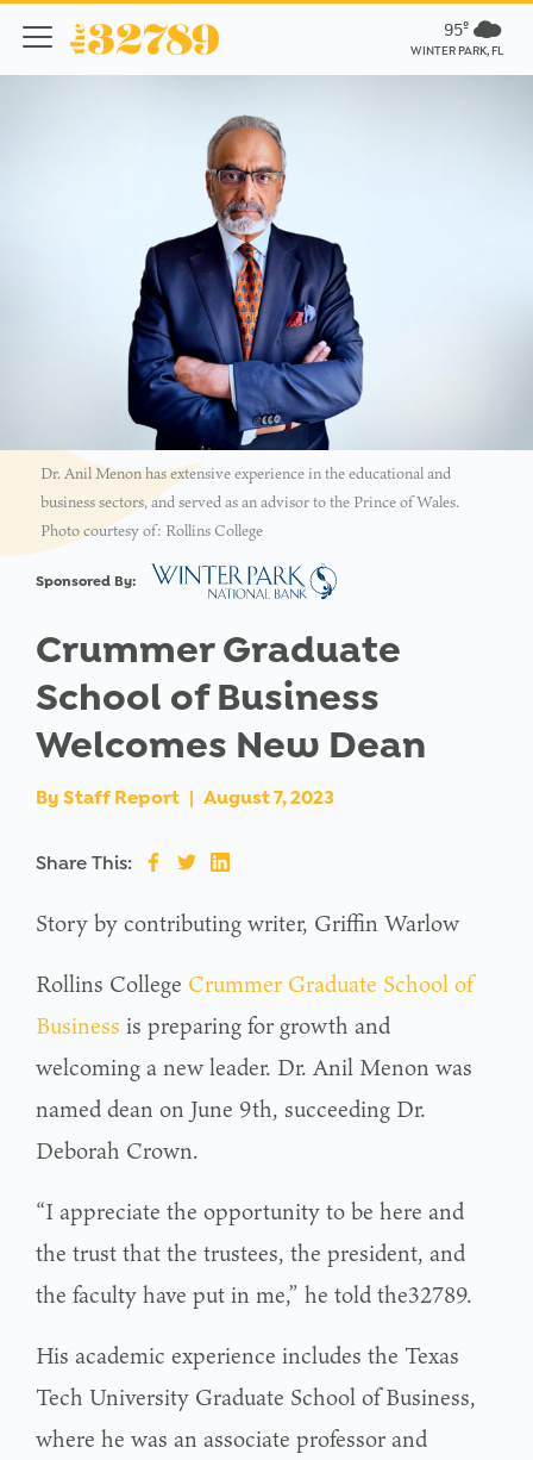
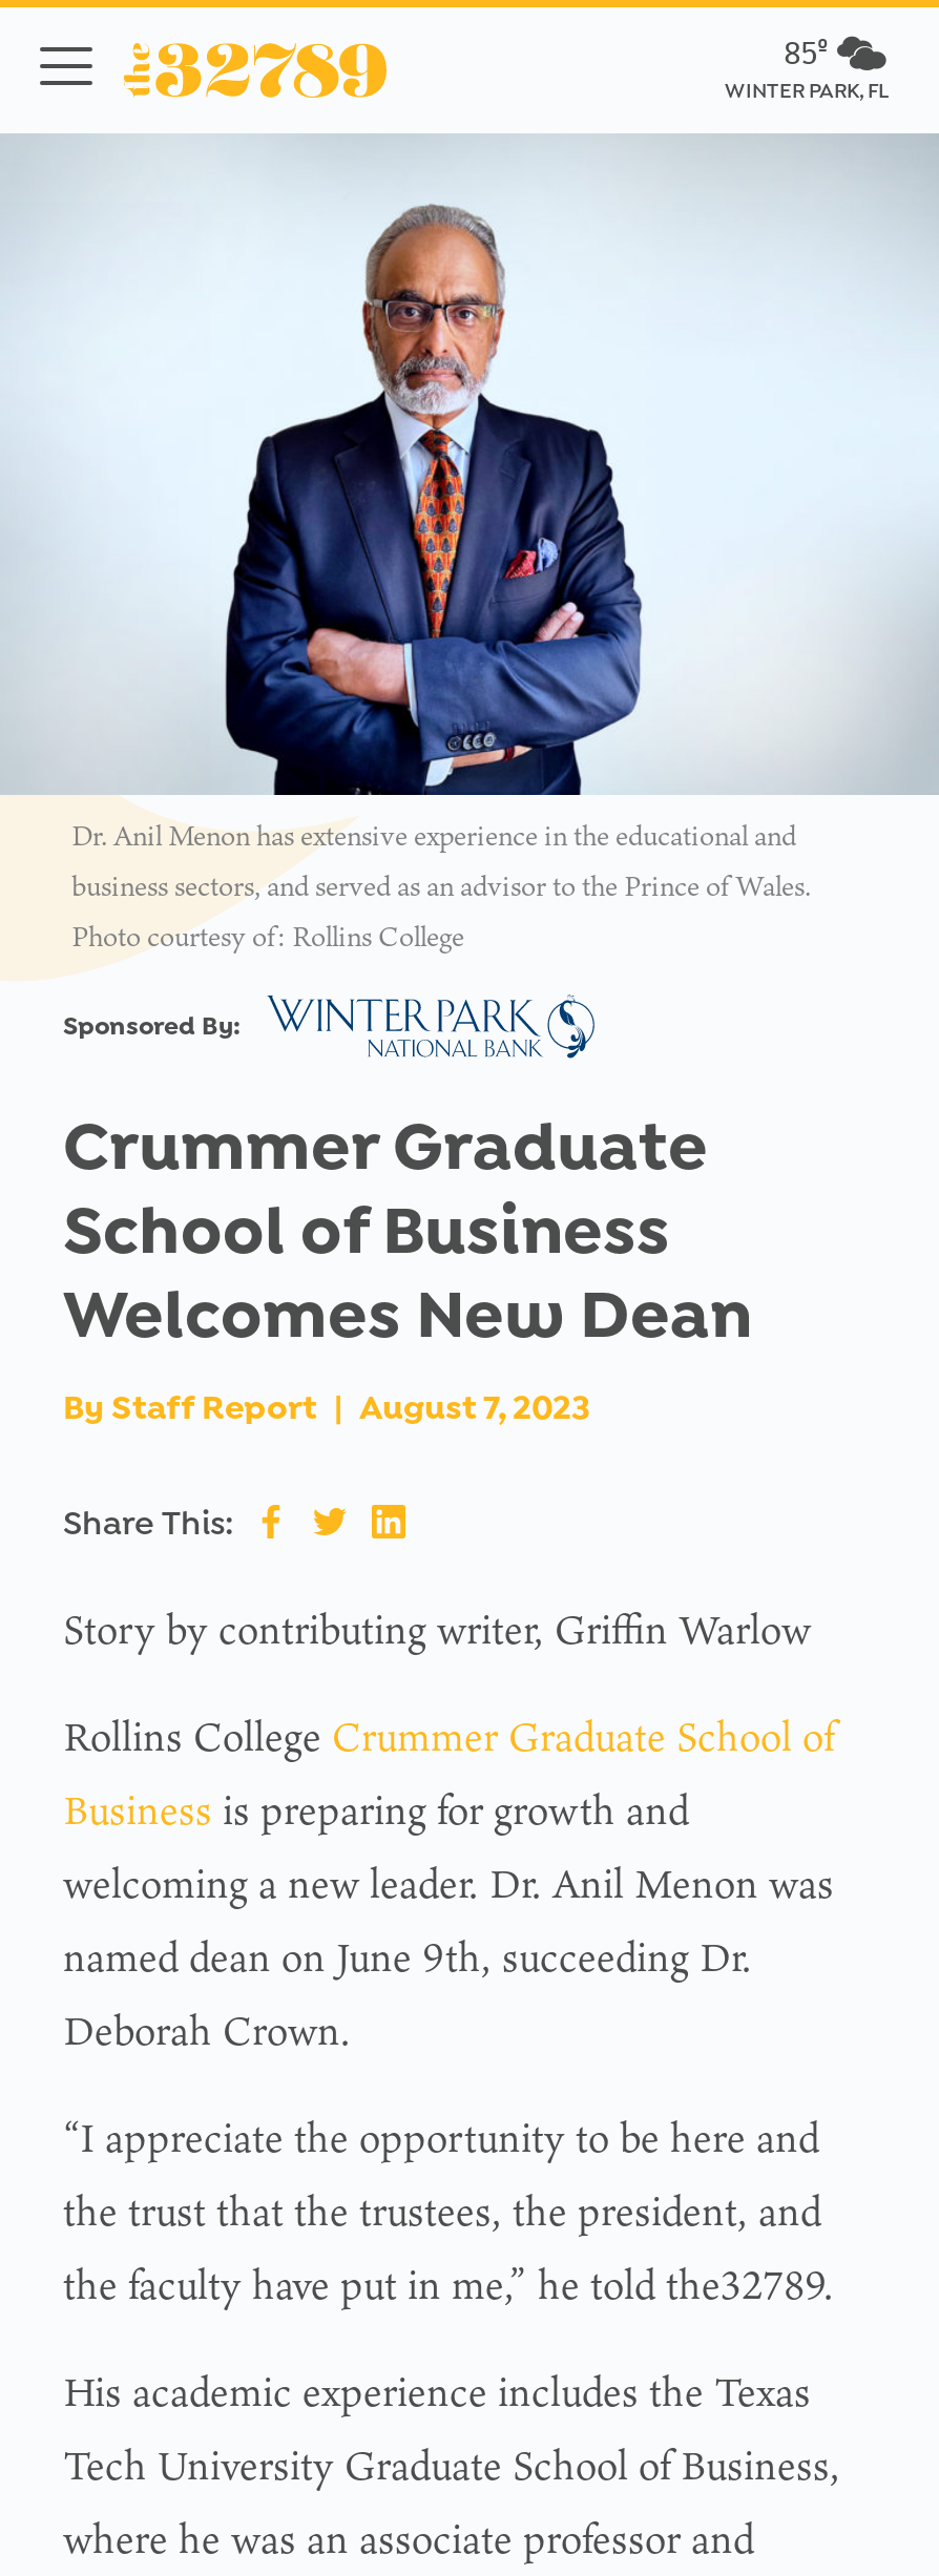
[444,17,469,40] 95º -> [784,32,828,71] 85º

